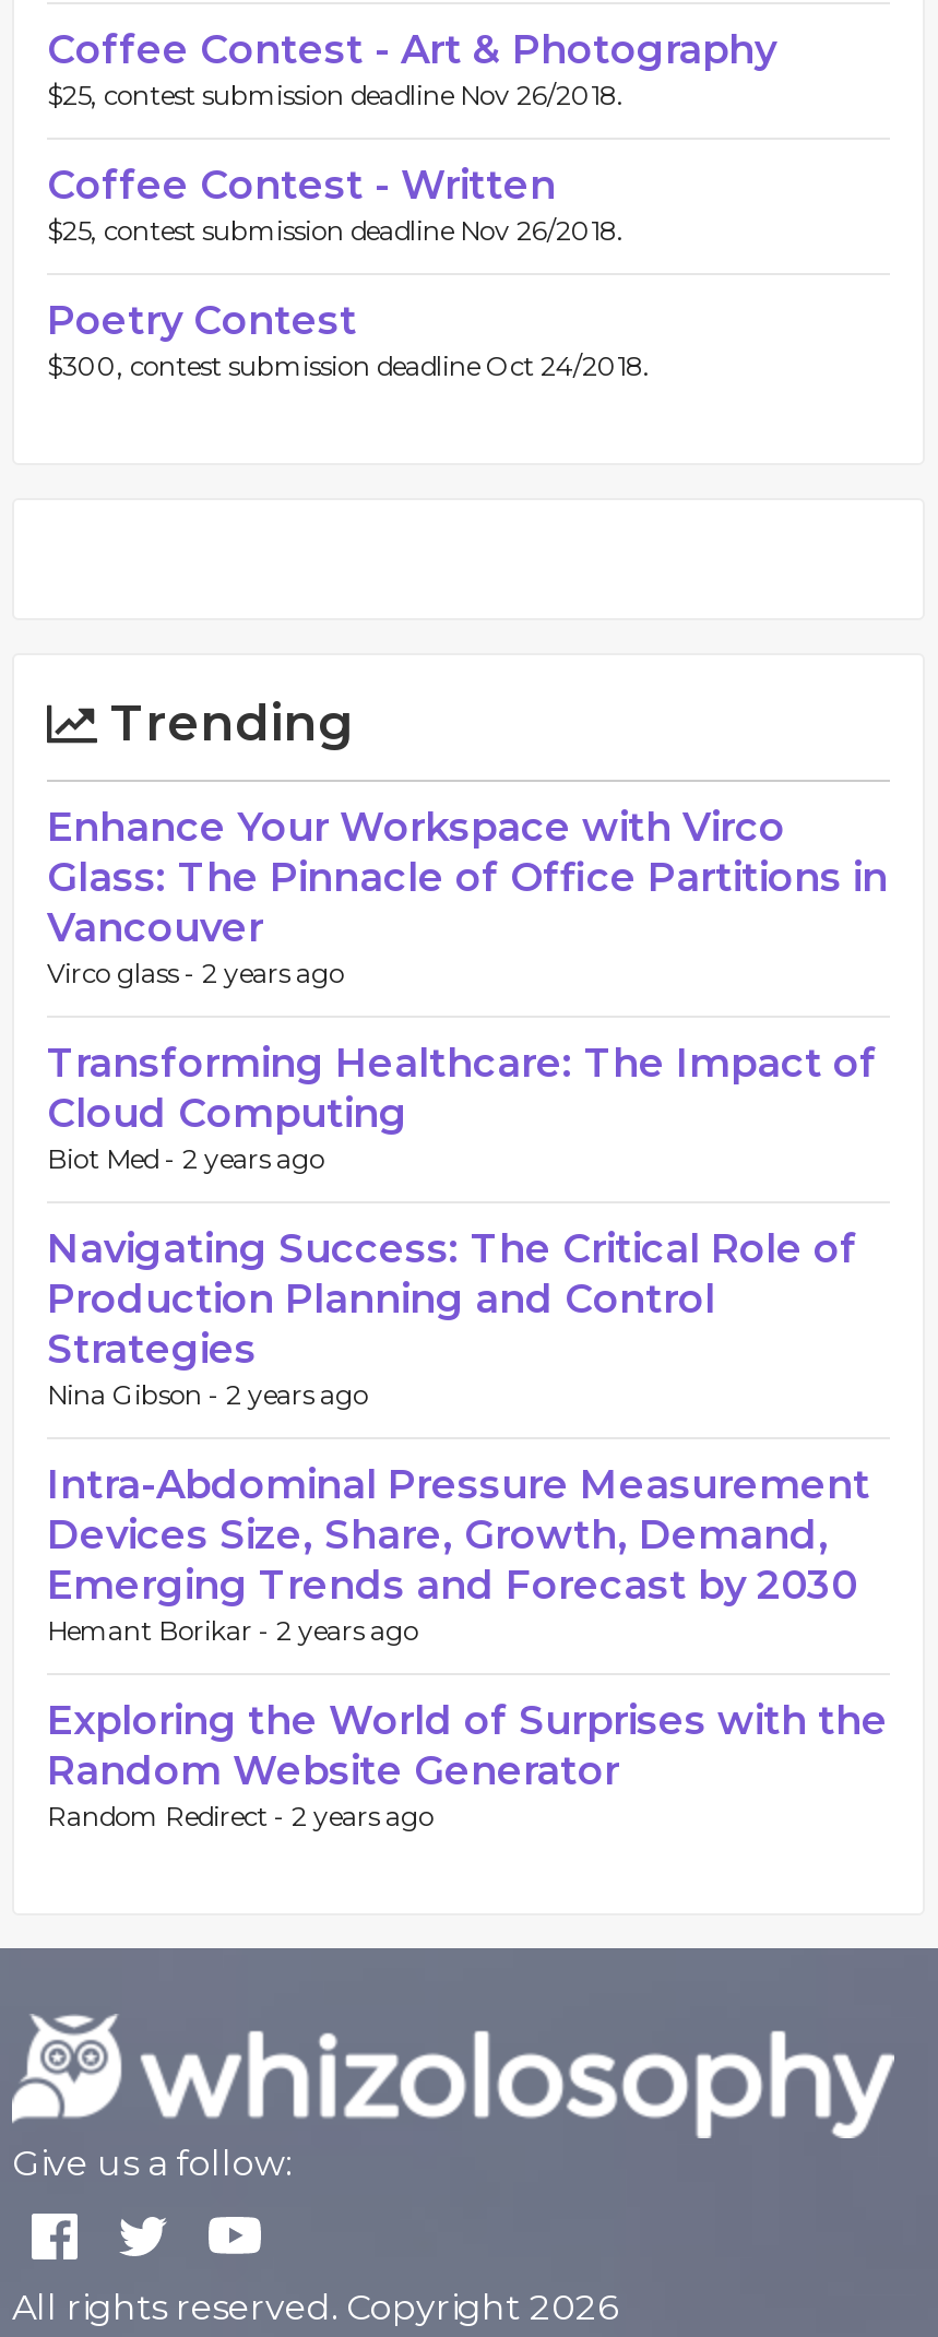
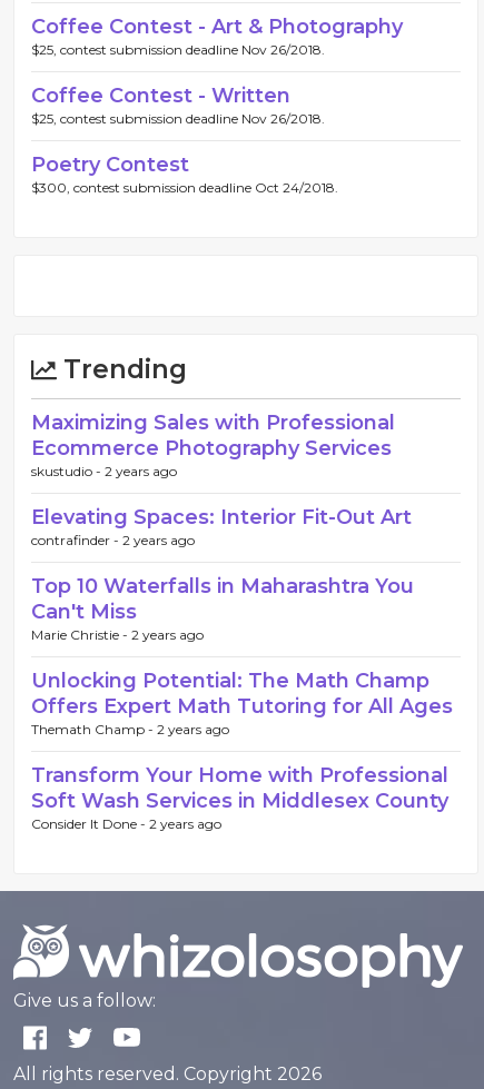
[47,805,888,990] Enhance Your Workspace with Virco | Glass: The Pinnacle of Office Partitions in | Vancouver | Virco glass - 2 years ago -> [31,411,395,480] Maximizing Sales with Professional | Ecommerce Photography Services | skustudio - 2 years ago
[47,1041,877,1176] Transforming Healthcare: The Impact of | Cloud Computing | Biot Med - 2 years ago -> [31,505,412,549] Elevating Spaces: Interior Fit-Out Art | contrafinder - 2 years ago
[47,1226,857,1412] Navigating Success: The Critical Role of | Production Planning and Control | Strategies | Nina Gibson - 2 years ago -> [31,574,414,643] Top 10 Waterfalls in Maharashtra You | Can't Miss | Marie Christie - 2 years ago
[47,1462,870,1648] Intra-Abdominal Pressure Measurement | Devices Size, Share, Growth, Demand, | Emerging Trends and Forecast by 2030 | Hemant Borikar - 2 years ago -> [31,669,453,738] Unlocking Potential: The Math Champ | Offers Expert Math Tutoring for All Ages | Themath Champ - 2 years ago
[47,1698,888,1833] Exploring the World of Surprises with the | Random Website Generator | Random Redirect - 2 years ago -> [31,764,448,832] Transform Your Home with Professional | Soft Wash Services in Middlesex County | Consider It Done - 2 years ago

